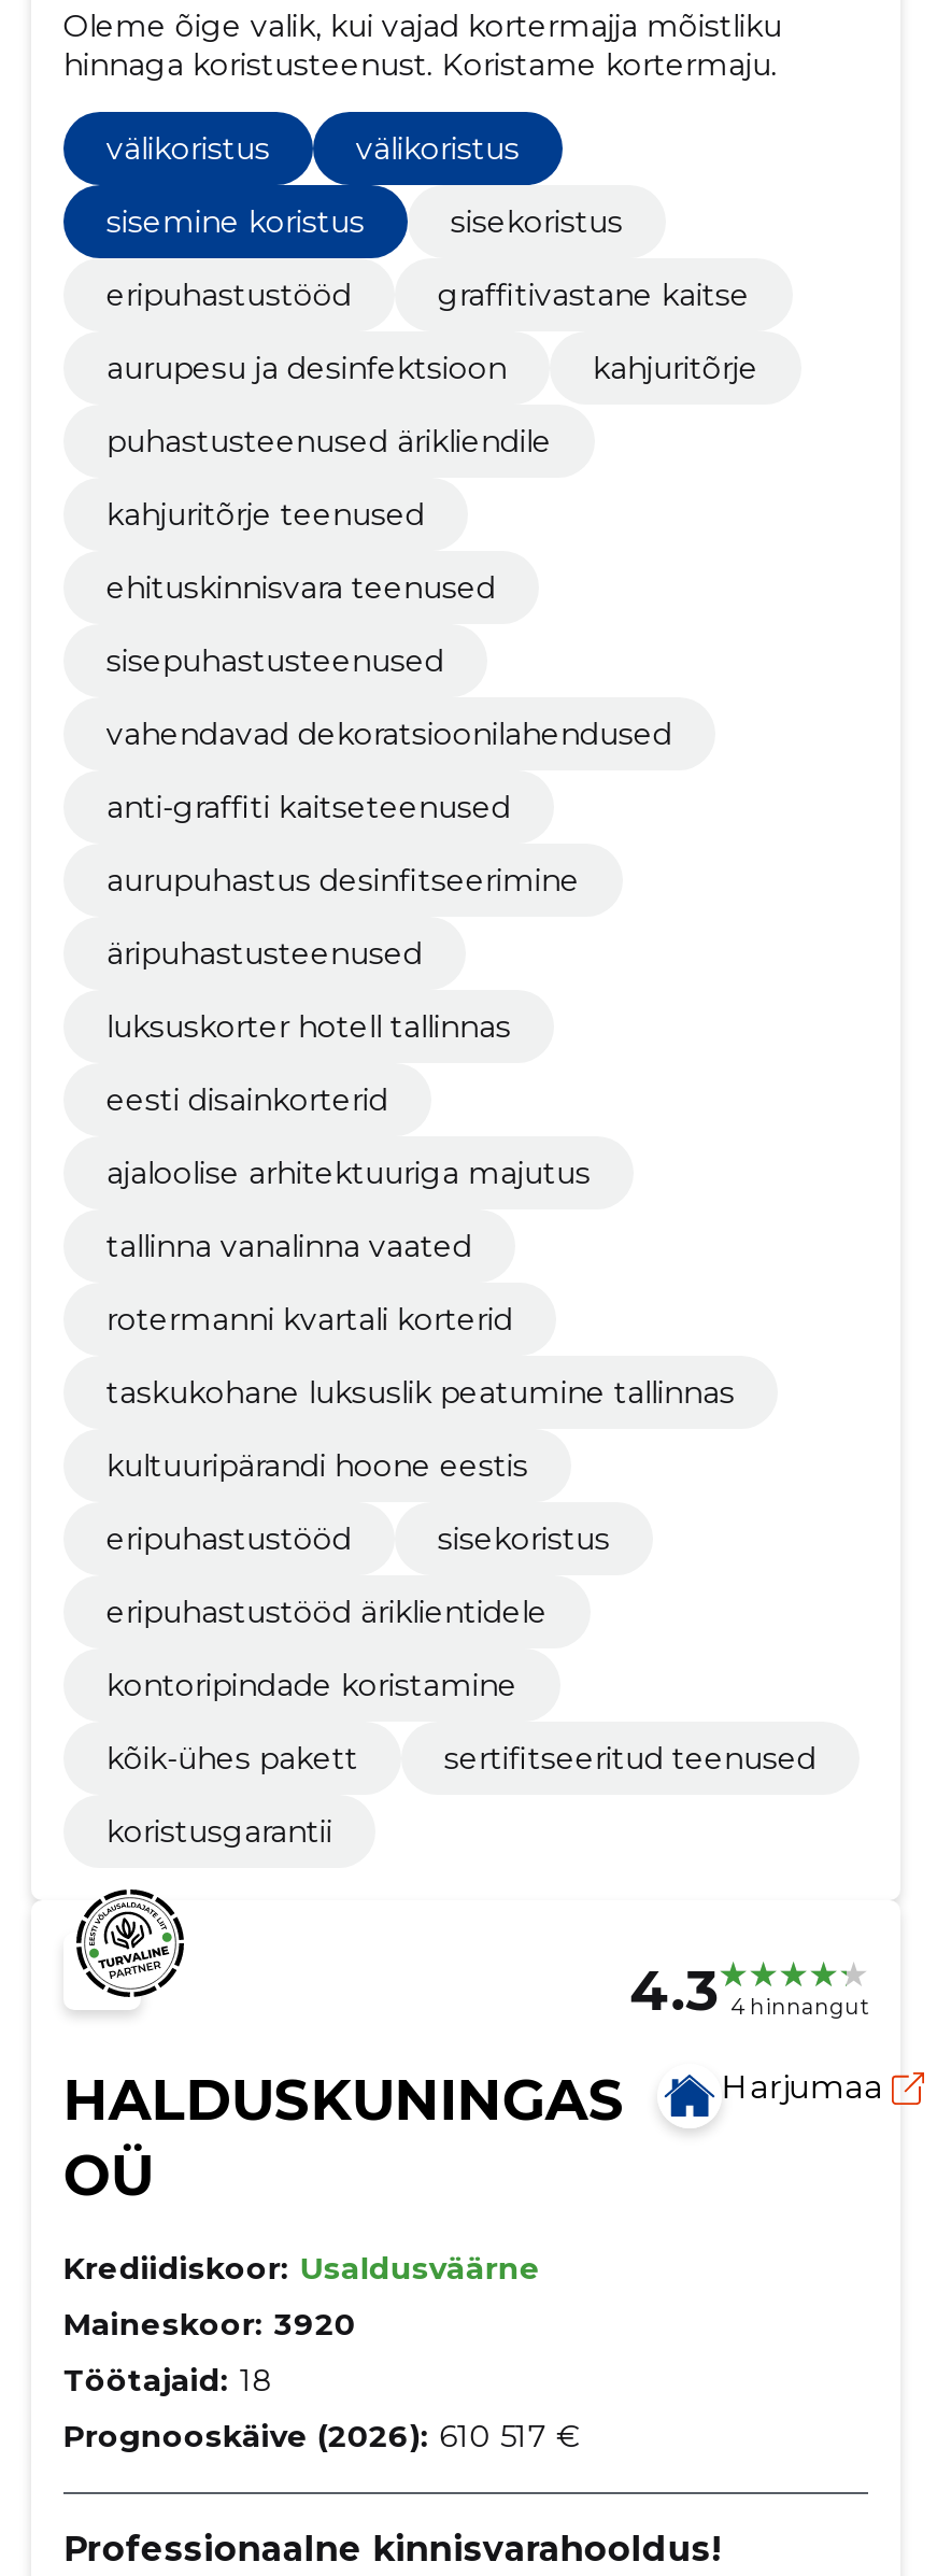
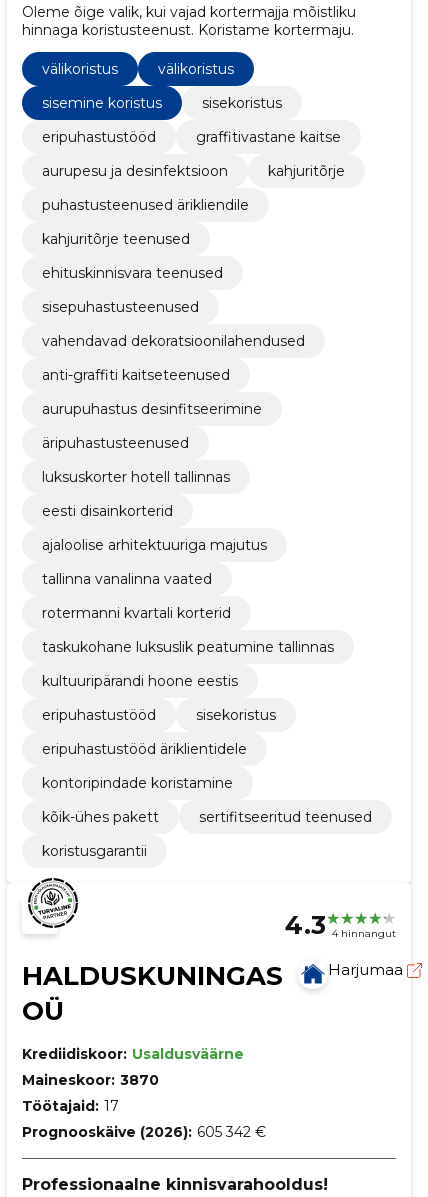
[63,2305,356,2344] Maineskoor: 3920 -> [22,1071,159,1089] Maineskoor: 3870
[63,2361,274,2400] Töötajaid: 18 -> [22,1097,119,1115] Töötajaid: 17
[63,2417,579,2456] Prognooskäive (2026): 610 517 € -> [22,1123,266,1141] Prognooskäive (2026): 605 342 €

